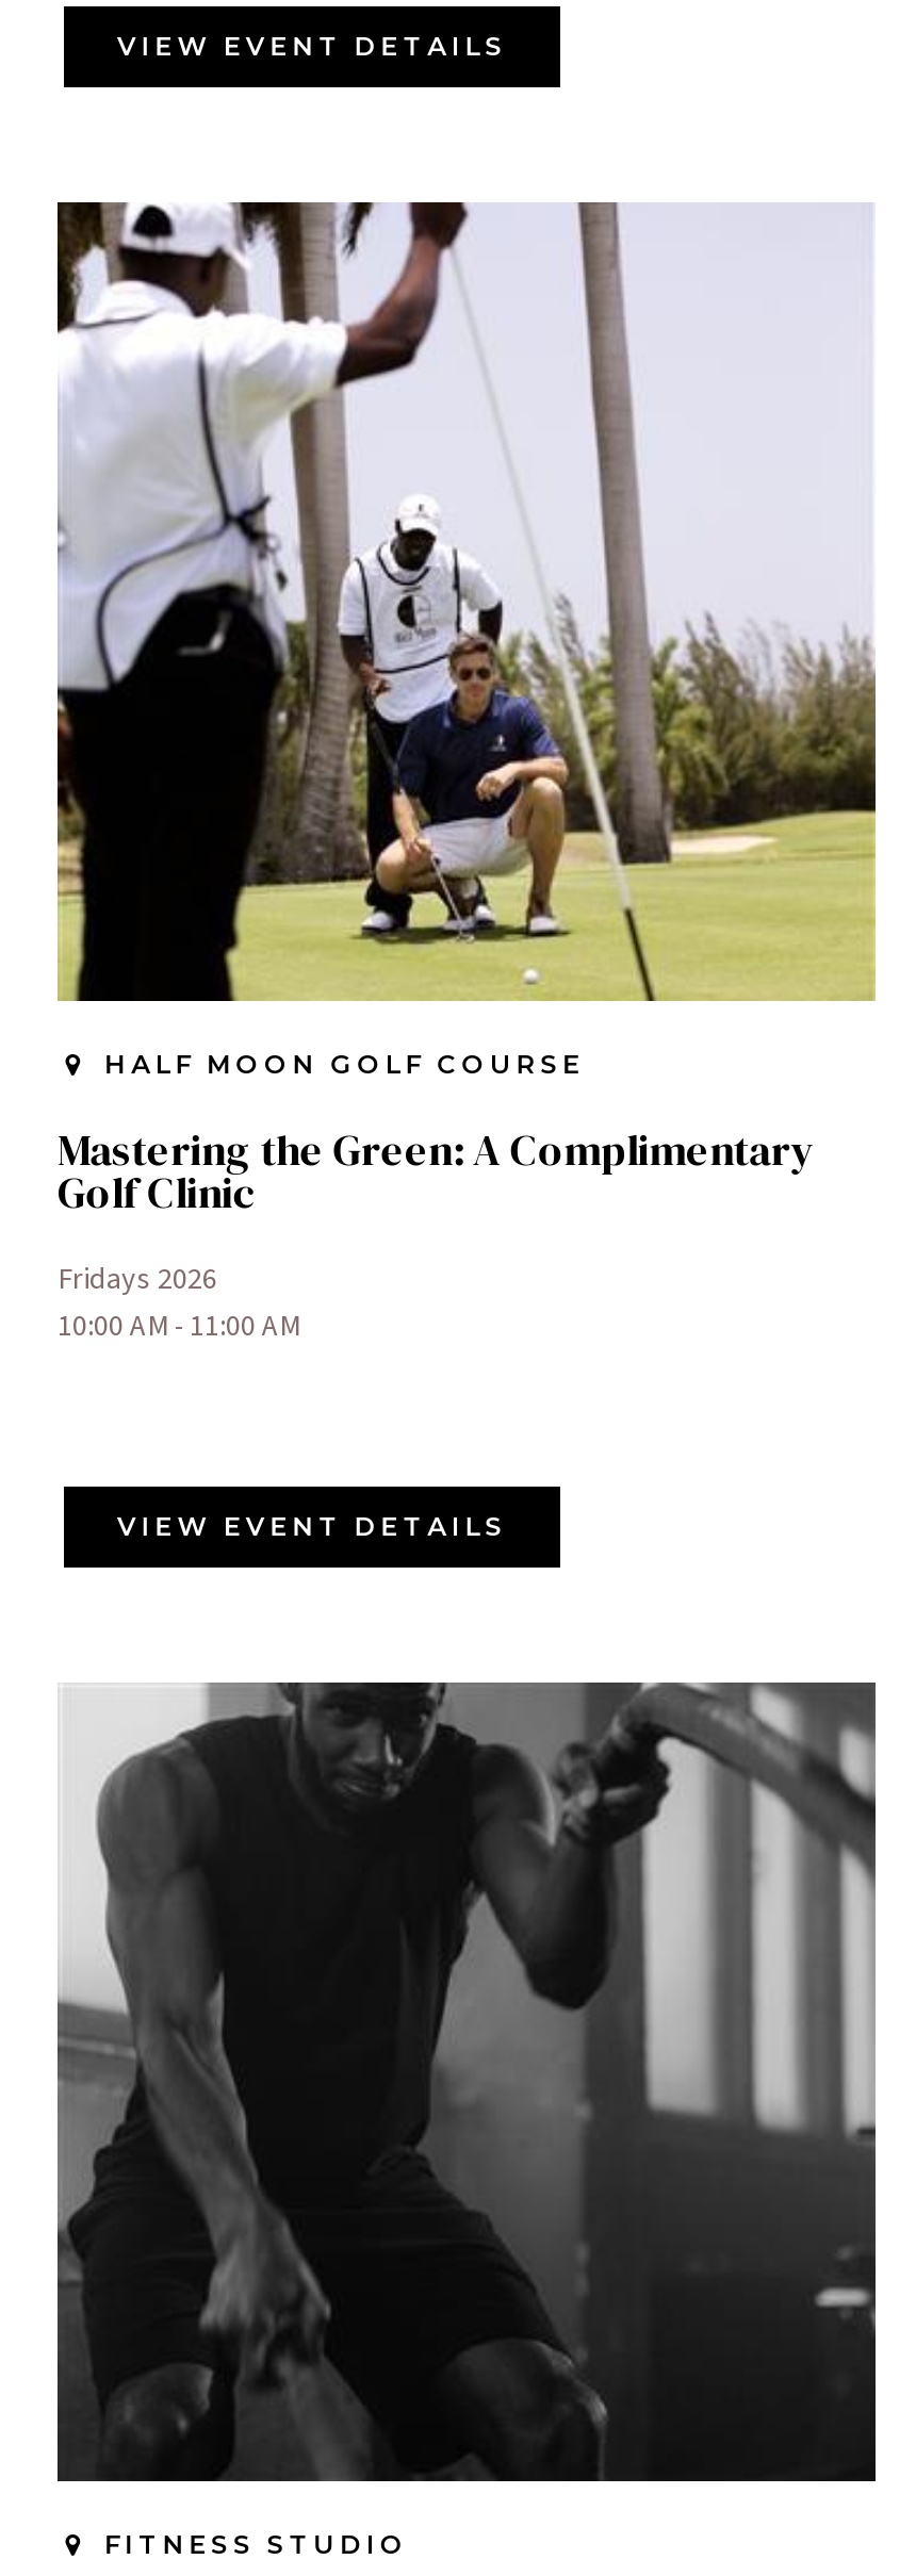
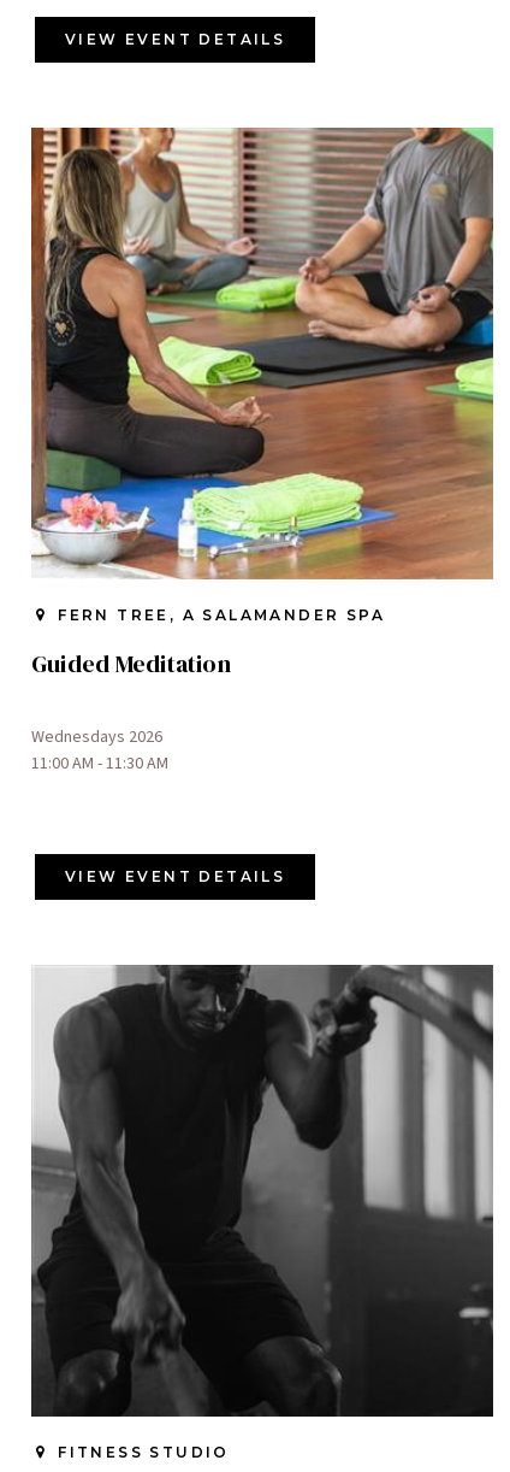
[55,200,878,1080] [image] | HALF MOON GOLF COURSE -> [30,126,494,624] [image] | FERN TREE, A SALAMANDER SPA
[58,1120,815,1223] Mastering the Green: A Complimentary | Golf Clinic -> [31,647,231,681] Guided Meditation
[58,1259,300,1348] Fridays 2026 | 10:00 AM - 11:00 AM -> [31,725,168,776] Wednesdays 2026 | 11:00 AM - 11:30 AM

